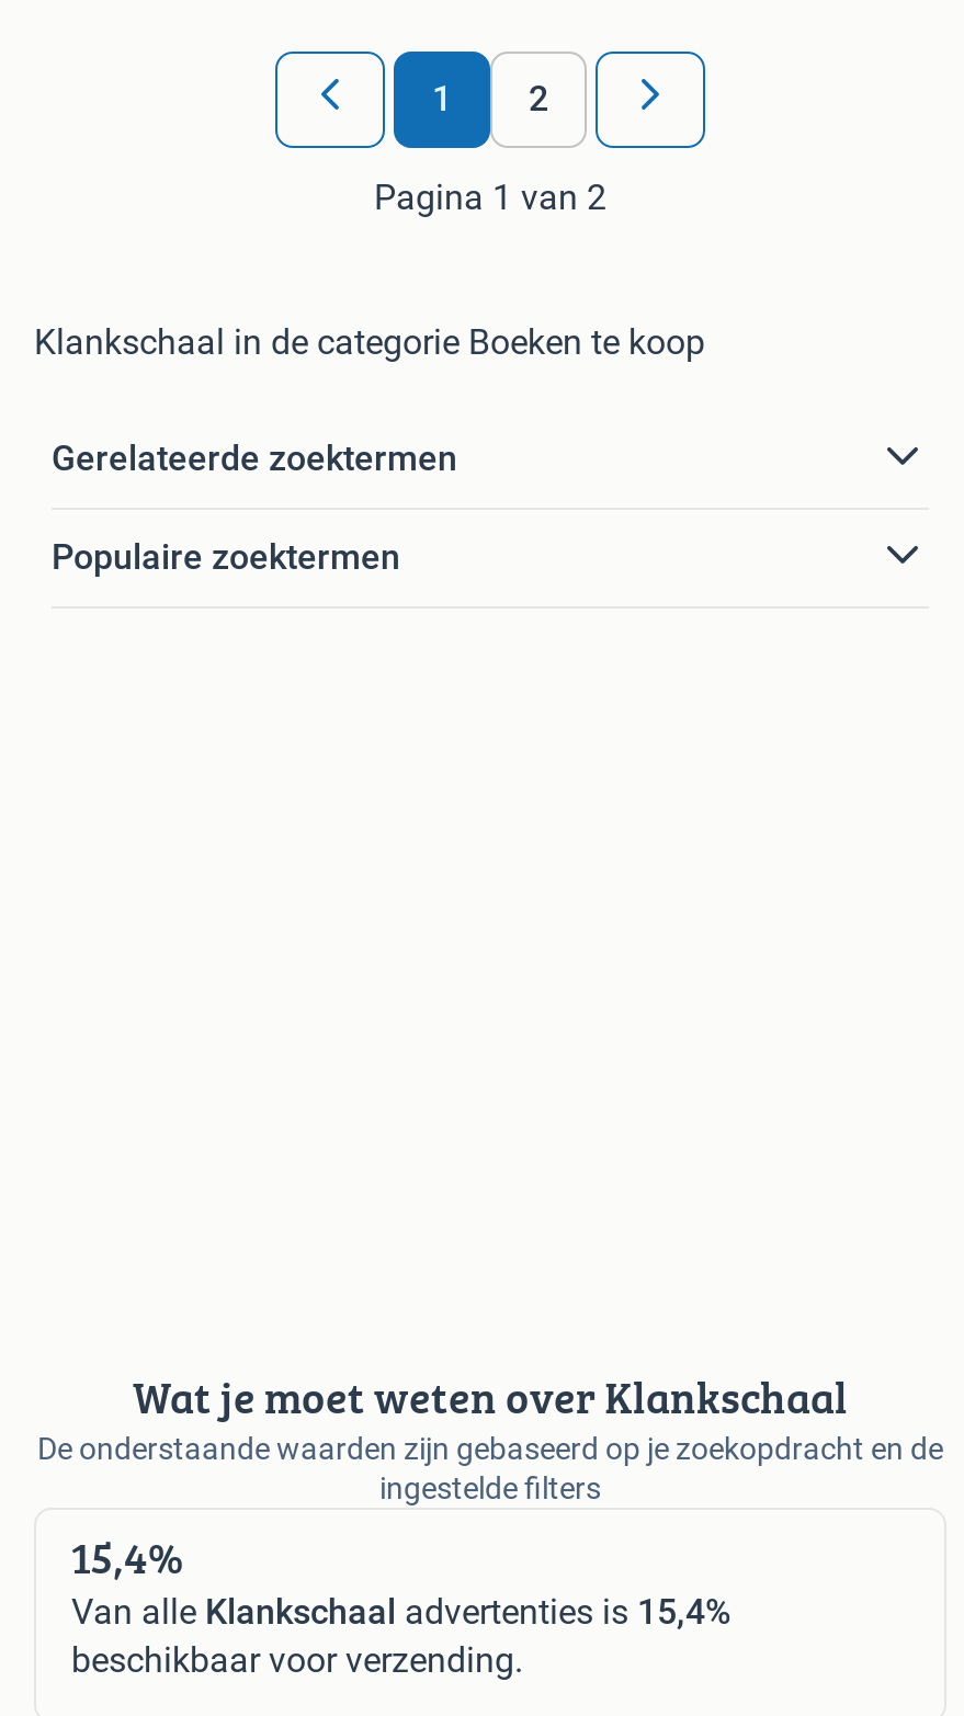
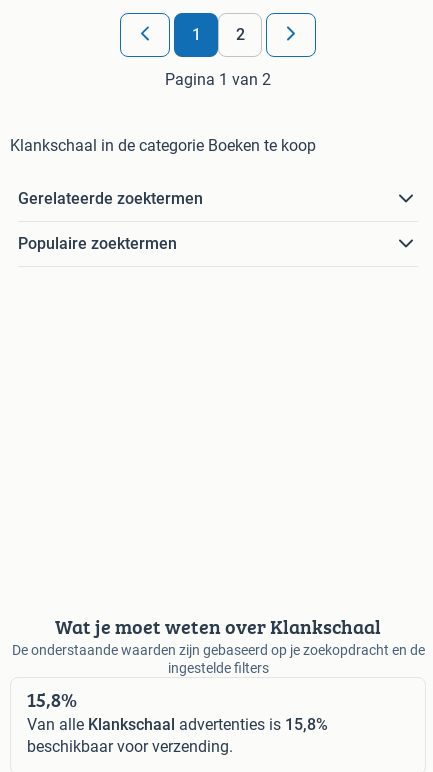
[71,1526,183,1589] 15,4% -> [27,685,77,714] 15,8%
[71,1591,731,1633] Van alle Klankschaal advertenties is 15,4% -> [27,715,328,734] Van alle Klankschaal advertenties is 15,8%

